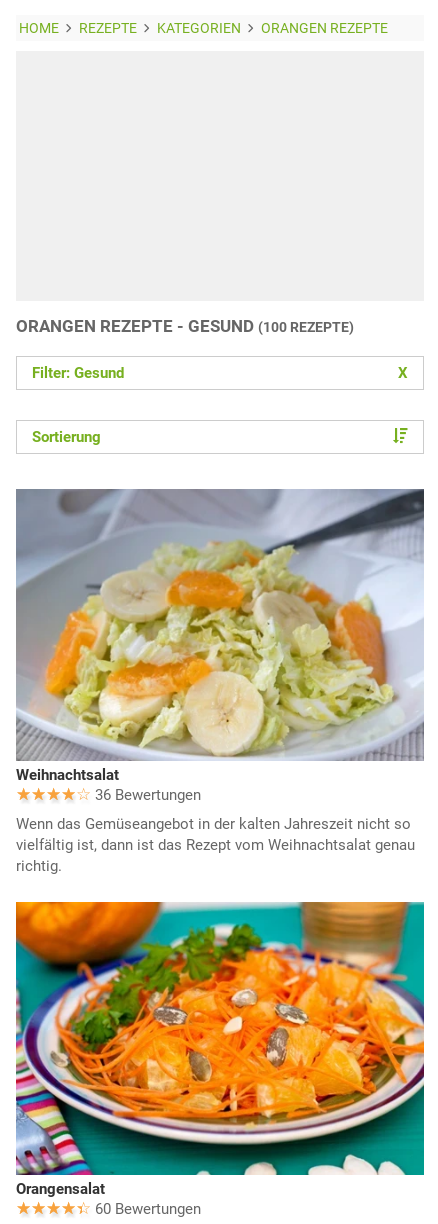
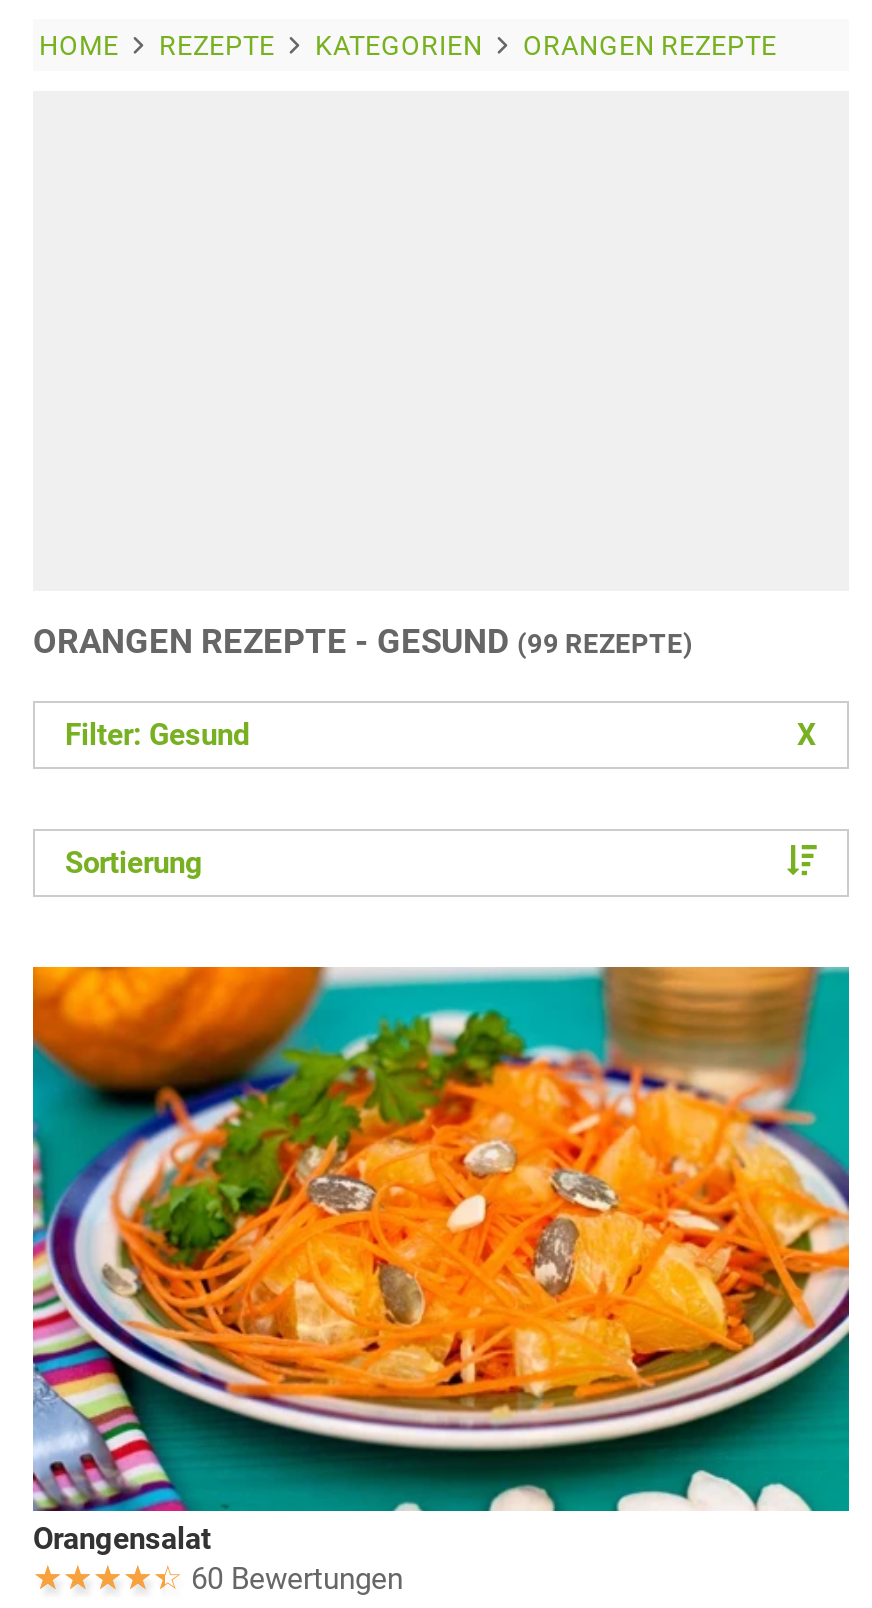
[16,316,354,336] ORANGEN REZEPTE - GESUND (100 REZEPTE) -> [33,621,693,661] ORANGEN REZEPTE - GESUND (99 REZEPTE)
[16,488,425,875] [image] | Weihnachtsalat | 36 Bewertungen | Wenn das Gemüseangebot in der kalten Jahreszeit nicht so | vielfältig ist, dann ist das Rezept vom Weihnachtsalat genau | richtig. -> none

